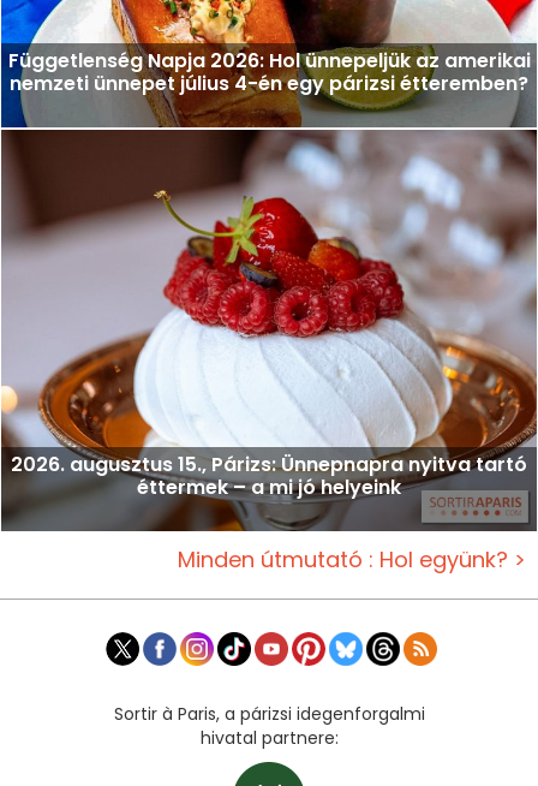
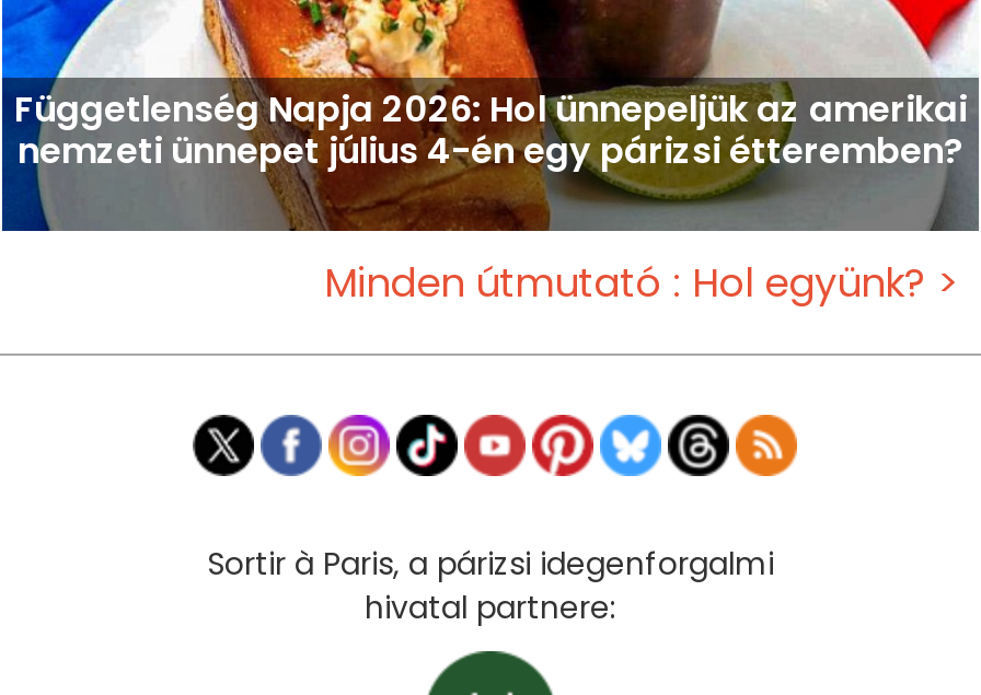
[4,126,534,501] [image] | 2026. augusztus 15., Párizs: Ünnepnapra nyitva tartó | éttermek – a mi jó helyeink -> none

